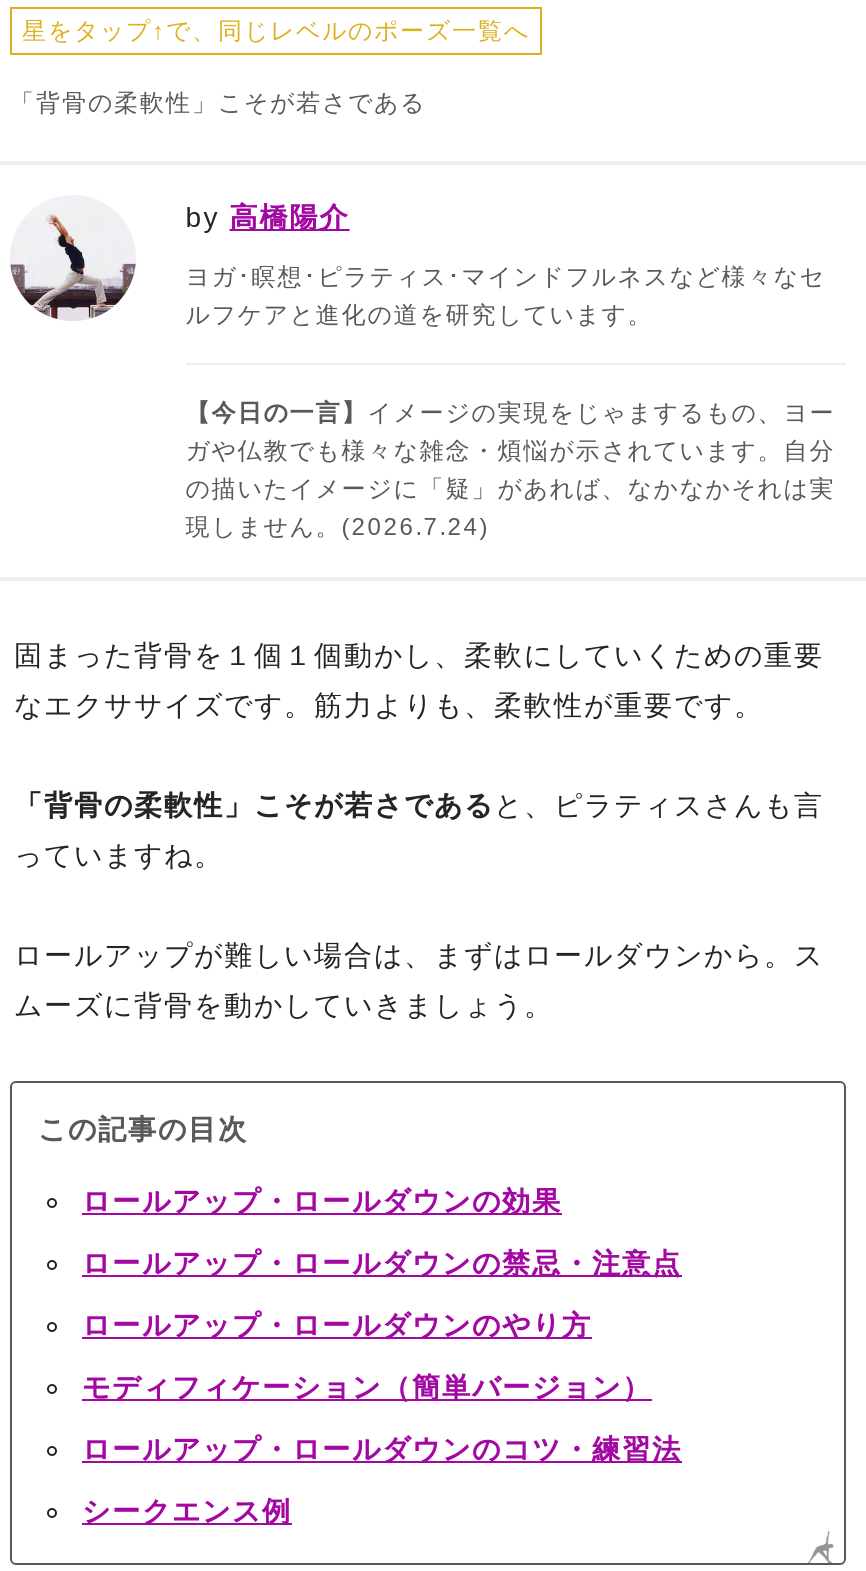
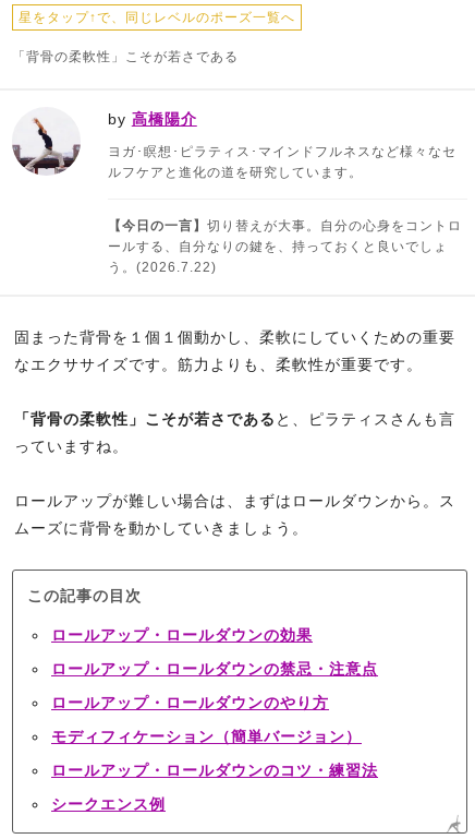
[186,399,836,541] 【今日の一言】イメージの実現をじゃまするもの、ヨー | ガや仏教でも様々な雑念・煩悩が示されています。自分 | の描いたイメージに「疑」があれば、なかなかそれは実 | 現しません。(2026.7.24) -> [108,218,462,275] 【今日の一言】切り替えが大事。自分の心身をコントロ | ールする、自分なりの鍵を、持っておくと良いでしょ | う。(2026.7.22)

